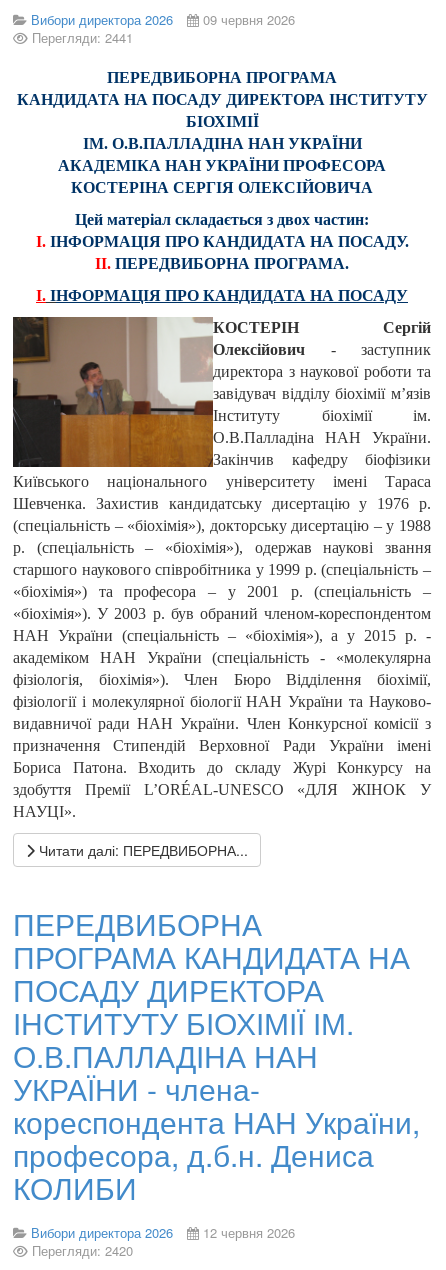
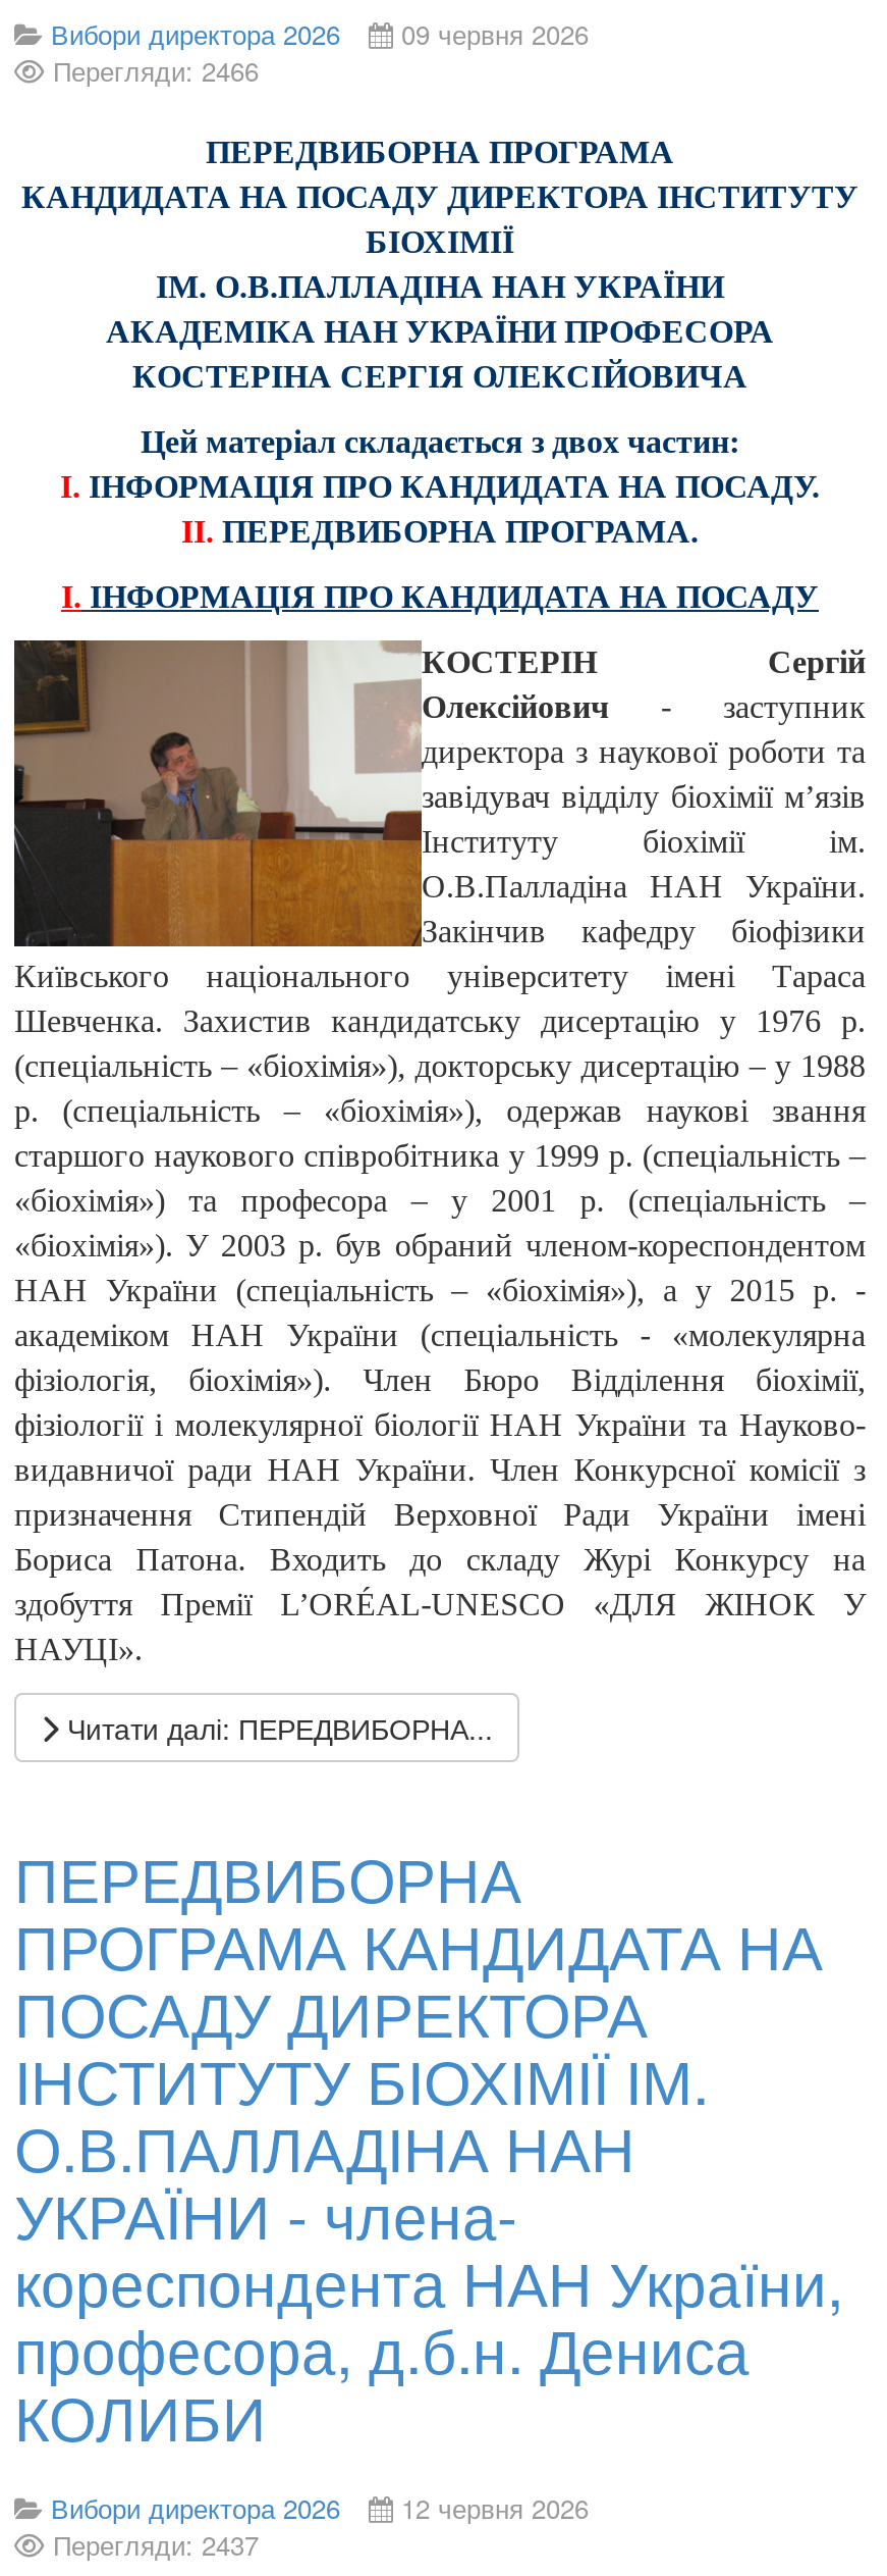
[32,28,133,47] Перегляди: 2441 -> [53,51,259,90] Перегляди: 2466
[32,1241,133,1260] Перегляди: 2420 -> [53,2525,259,2564] Перегляди: 2437

